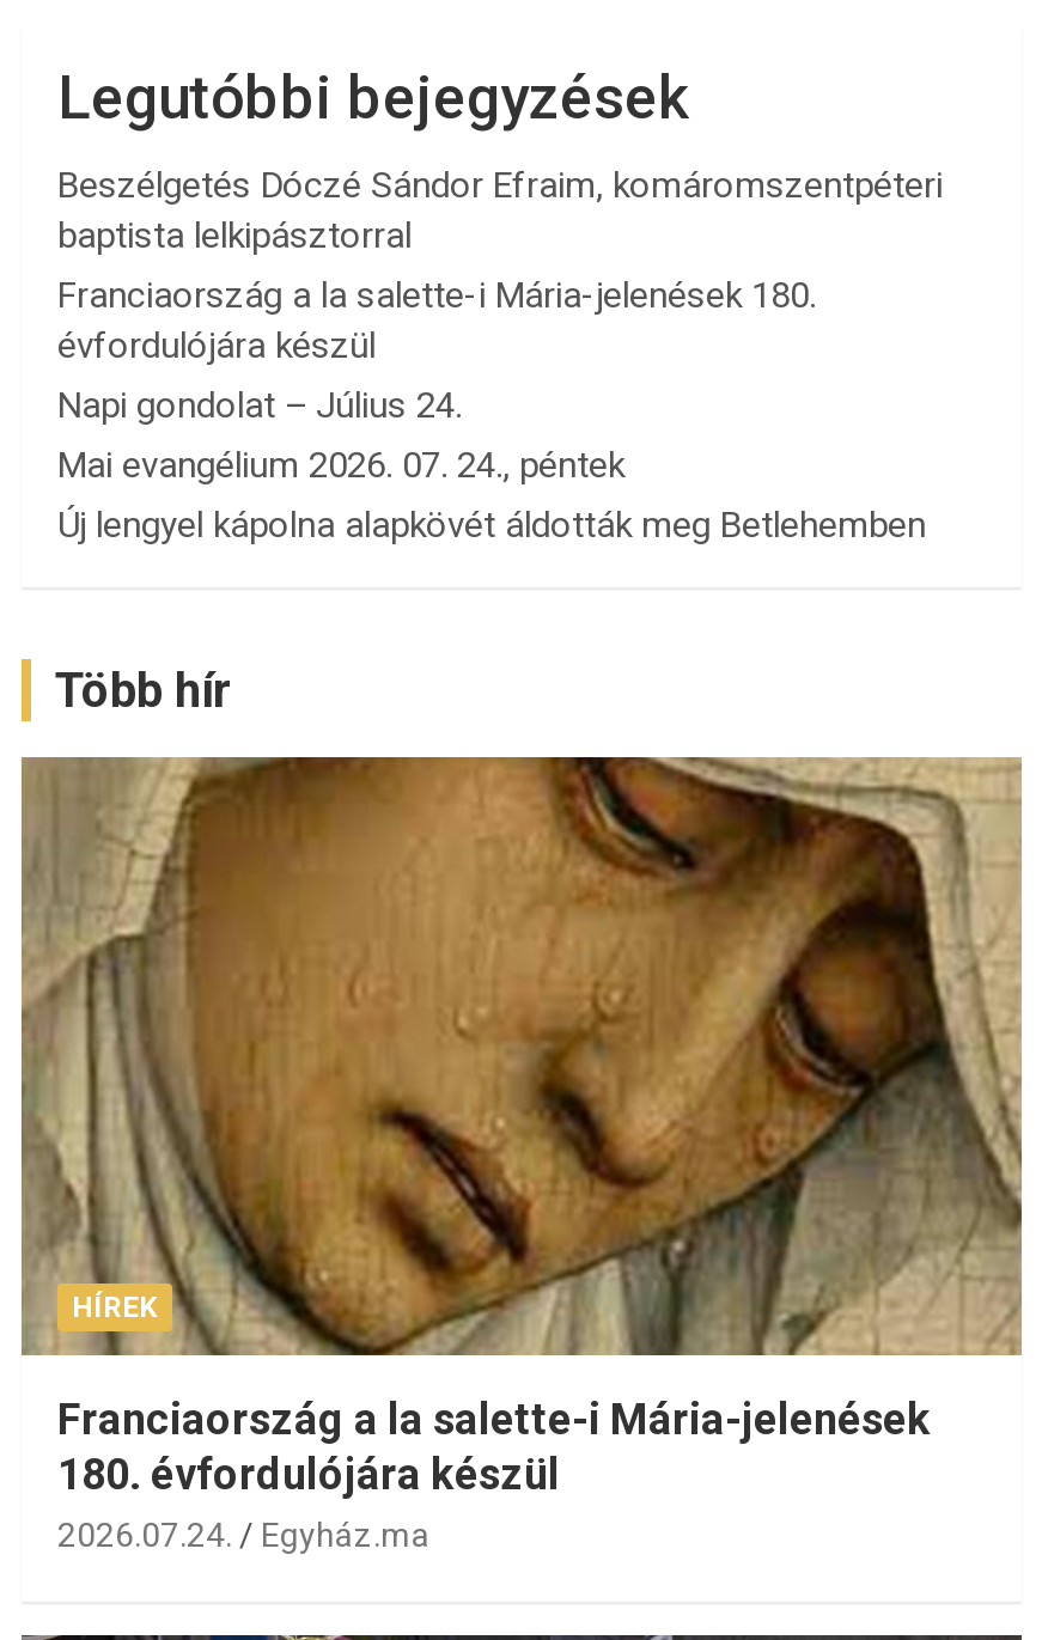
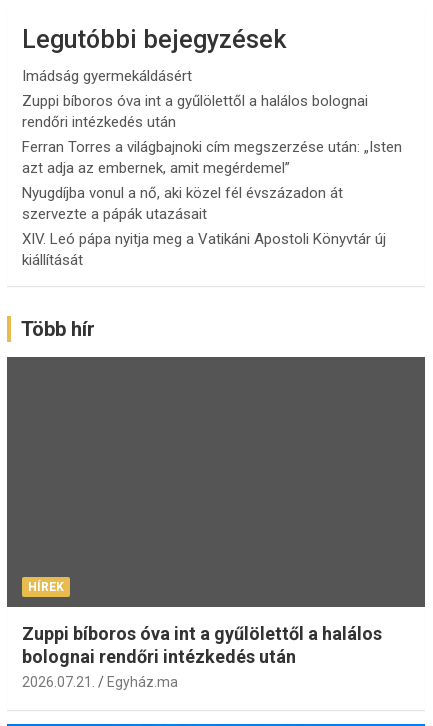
[57,163,943,546] Beszélgetés Dóczé Sándor Efraim, komáromszentpéteri | baptista lelkipásztorral | Franciaország a la salette-i Mária-jelenések 180. | évfordulójára készül | Napi gondolat – Július 24. | Mai evangélium 2026. 07. 24., péntek | Új lengyel kápolna alapkövét áldották meg Betlehemben -> [22,67,402,269] Imádság gyermekáldásért | Zuppi bíboros óva int a gyűlölettől a halálos bolognai | rendőri intézkedés után | Ferran Torres a világbajnoki cím megszerzése után: „Isten | azt adja az embernek, amit megérdemel” | Nyugdíjba vonul a nő, aki közel fél évszázadon át | szervezte a pápák utazásait | XIV. Leó pápa nyitja meg a Vatikáni Apostoli Könyvtár új | kiállítását
[19,755,1024,1358] [image] -> none
[57,1395,931,1555] Franciaország a la salette-i Mária-jelenések | 180. évfordulójára készül | 2026.07.24. -> [22,623,382,690] Zuppi bíboros óva int a gyűlölettől a halálos | bolognai rendőri intézkedés után | 2026.07.21.

